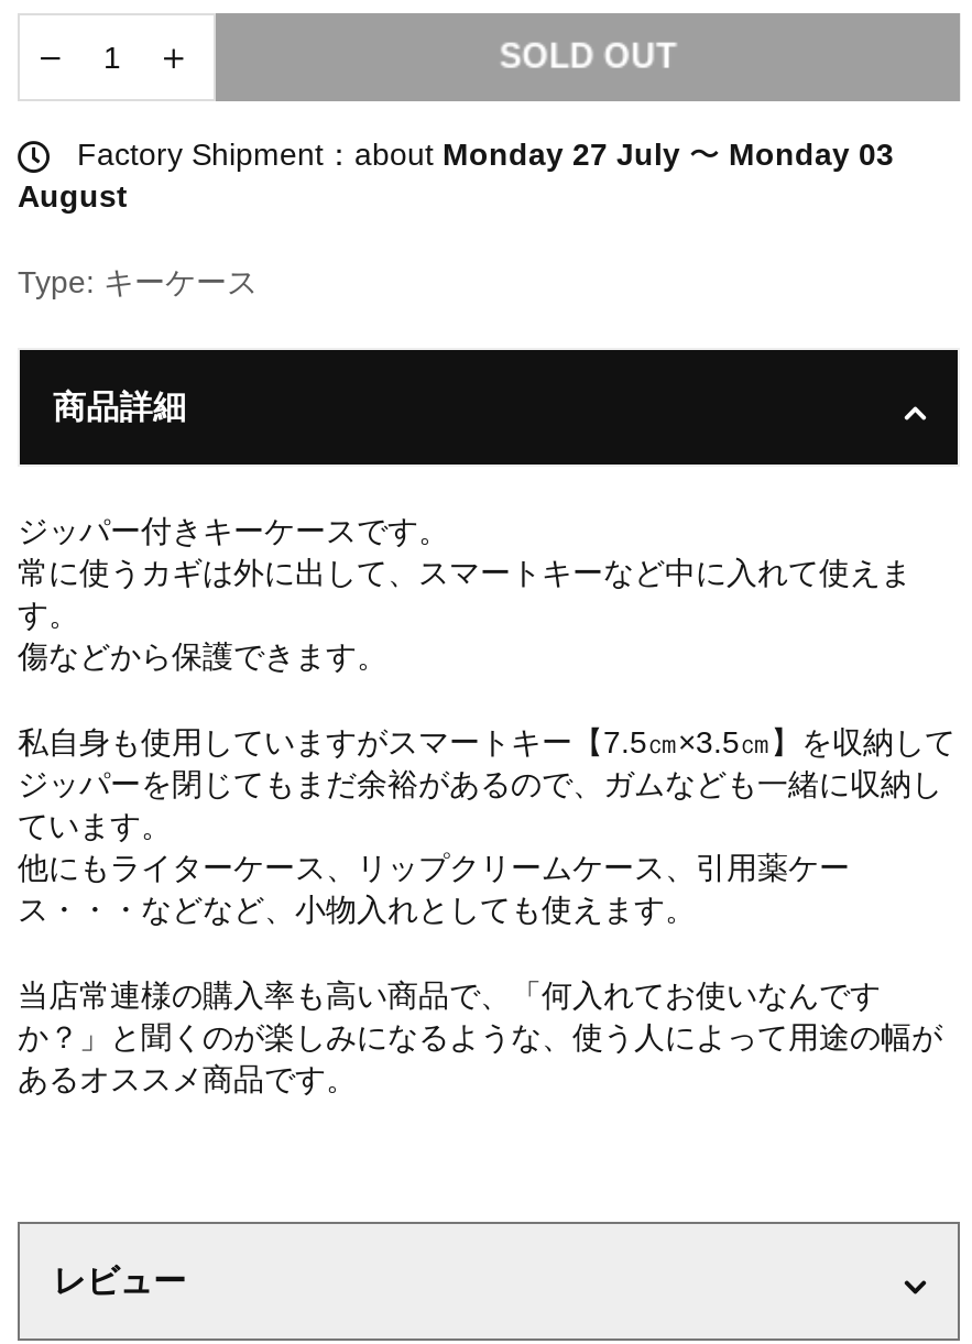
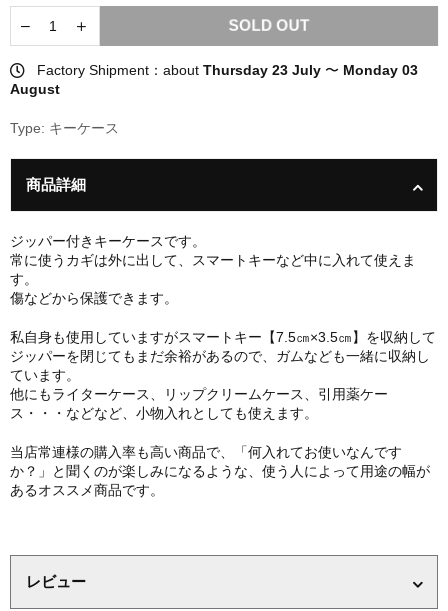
[68,137,894,172] Factory Shipment：about Monday 27 July〜Monday 03 -> [33,62,418,78] Factory Shipment：about Thursday 23 July〜Monday 03

